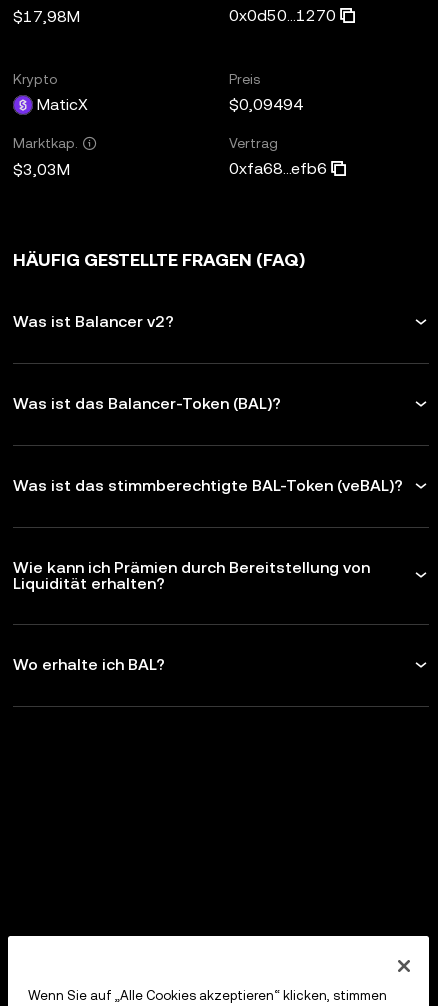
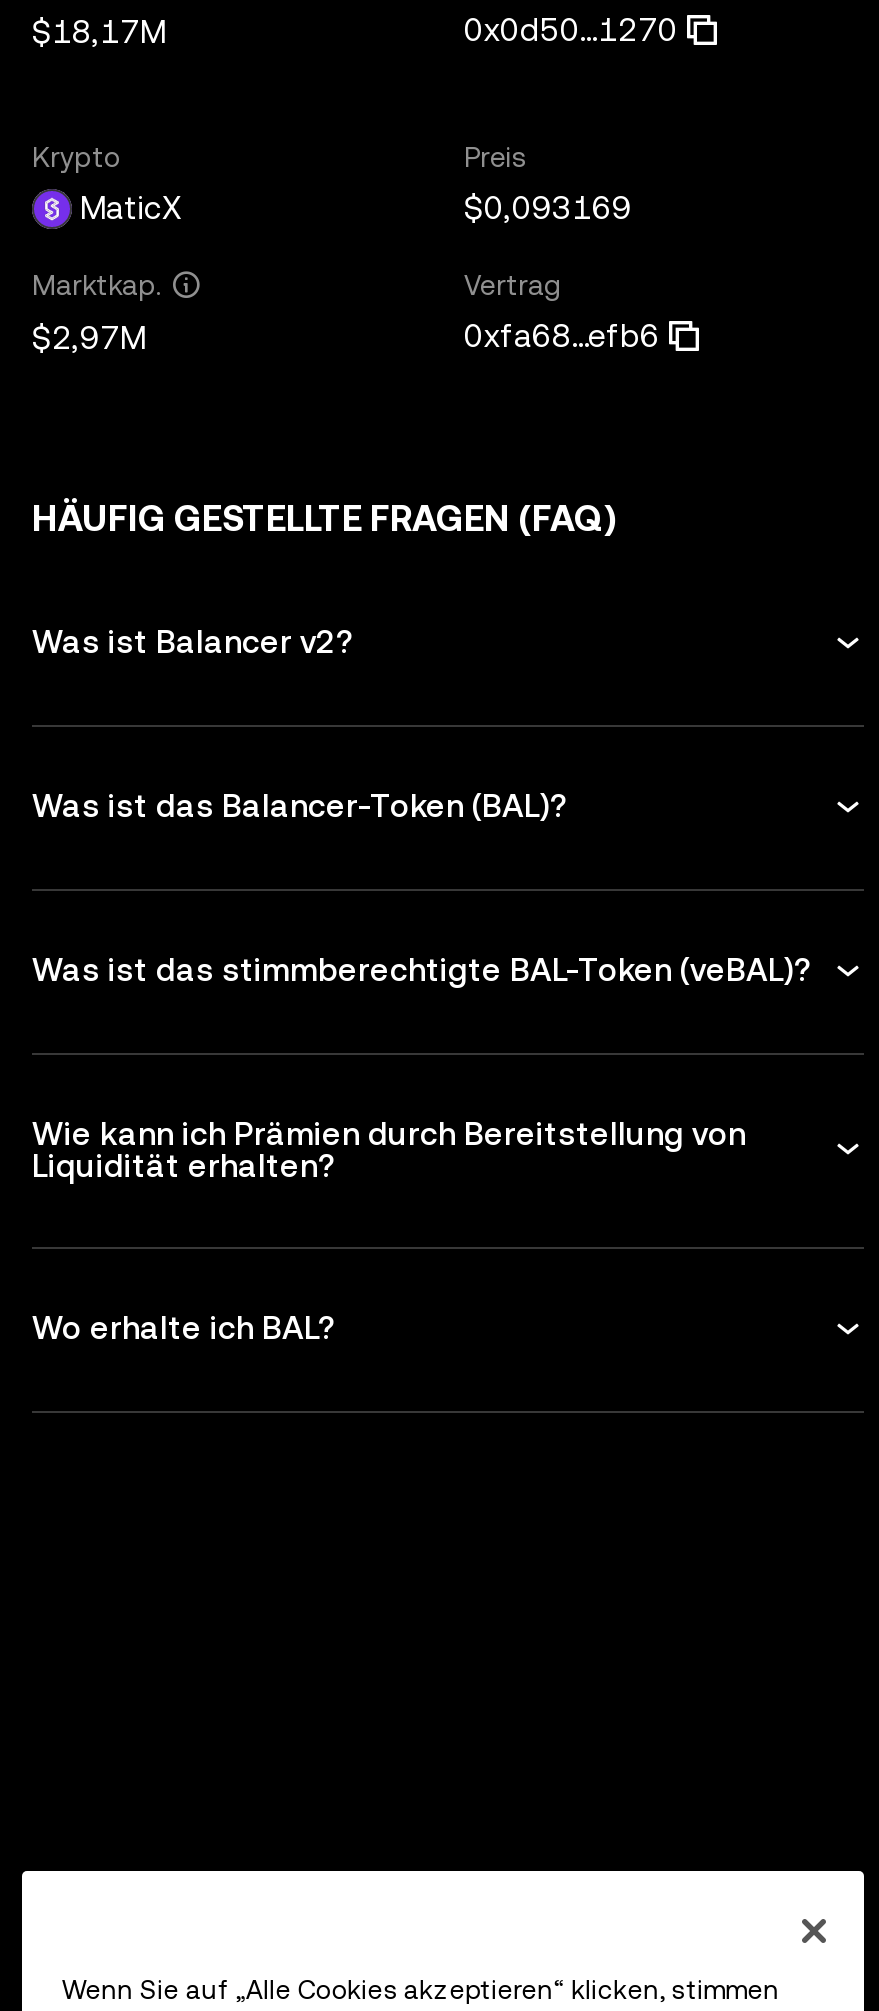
[13,6,80,25] $17,98M -> [32,12,166,50] $18,17M
[229,94,303,113] $0,09494 -> [464,188,632,226] $0,093169
[13,159,70,178] $3,03M -> [32,318,146,356] $2,97M

